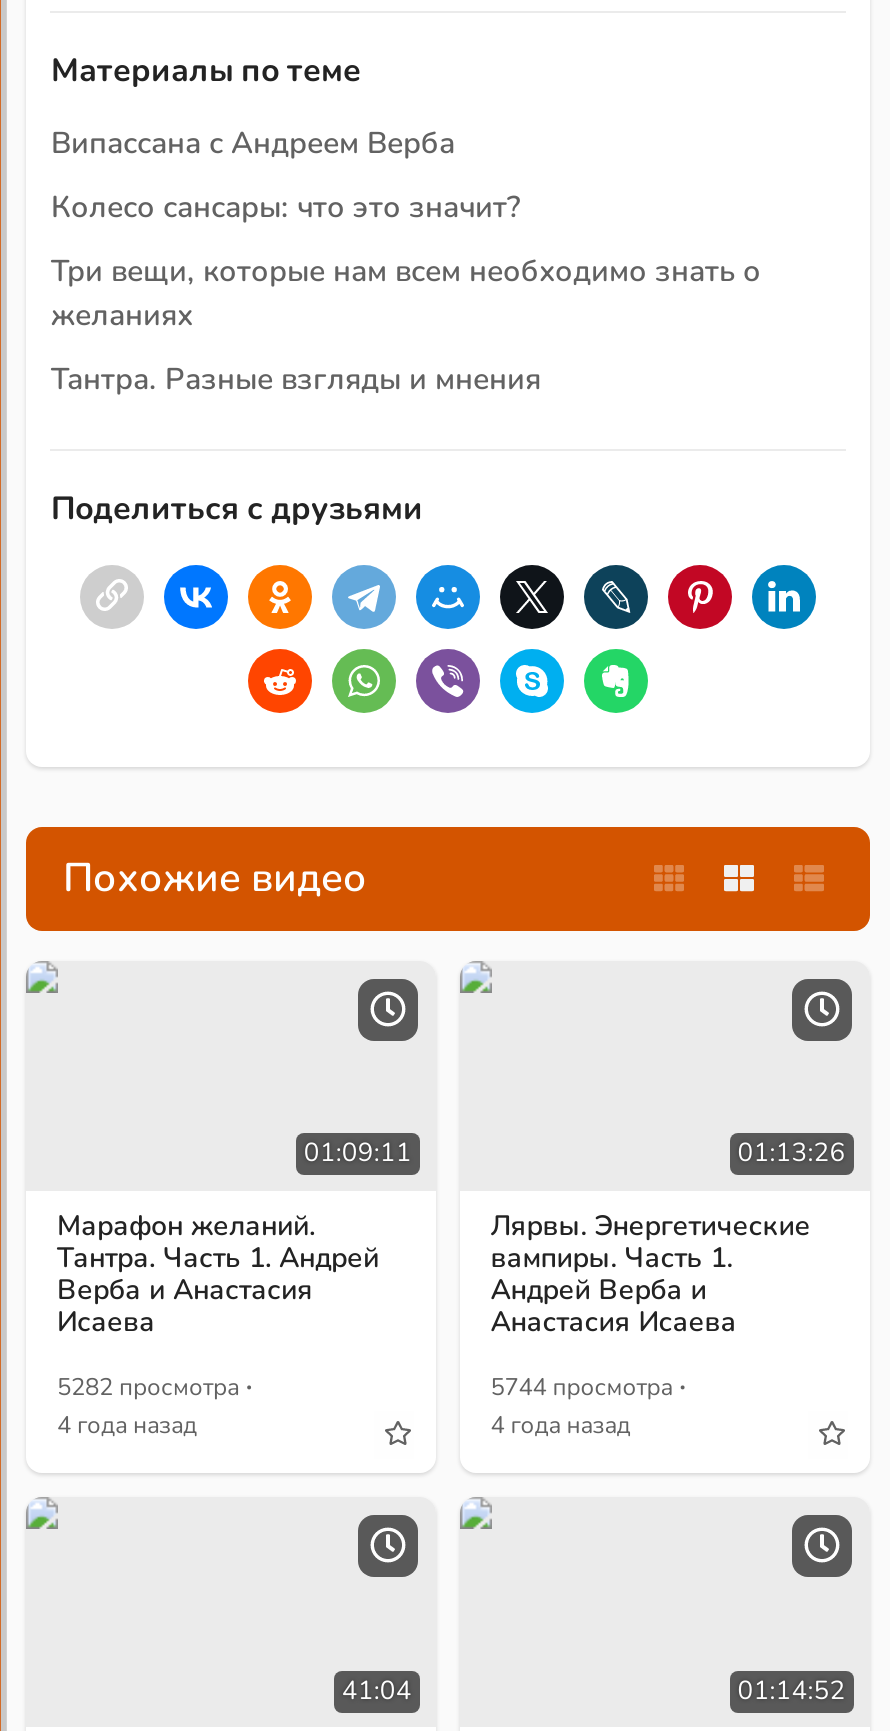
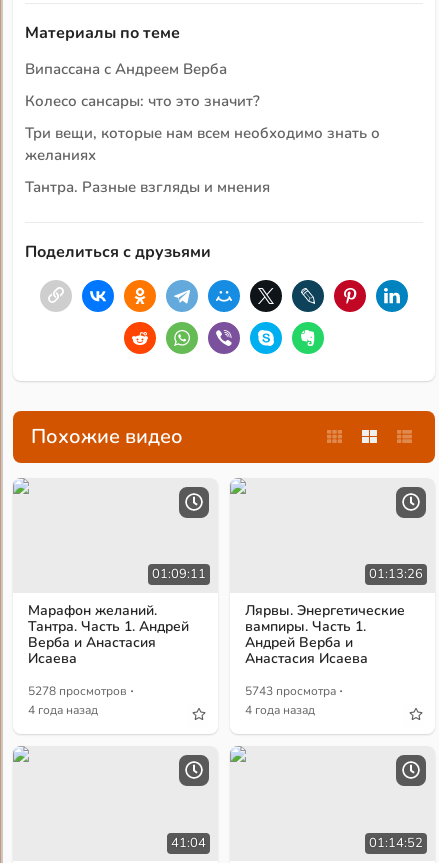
[57,1361,253,1409] 5282 просмотра · -> [28,678,134,702] 5278 просмотров ·
[491,1361,687,1409] 5744 просмотра · -> [245,678,343,702] 5743 просмотра ·

